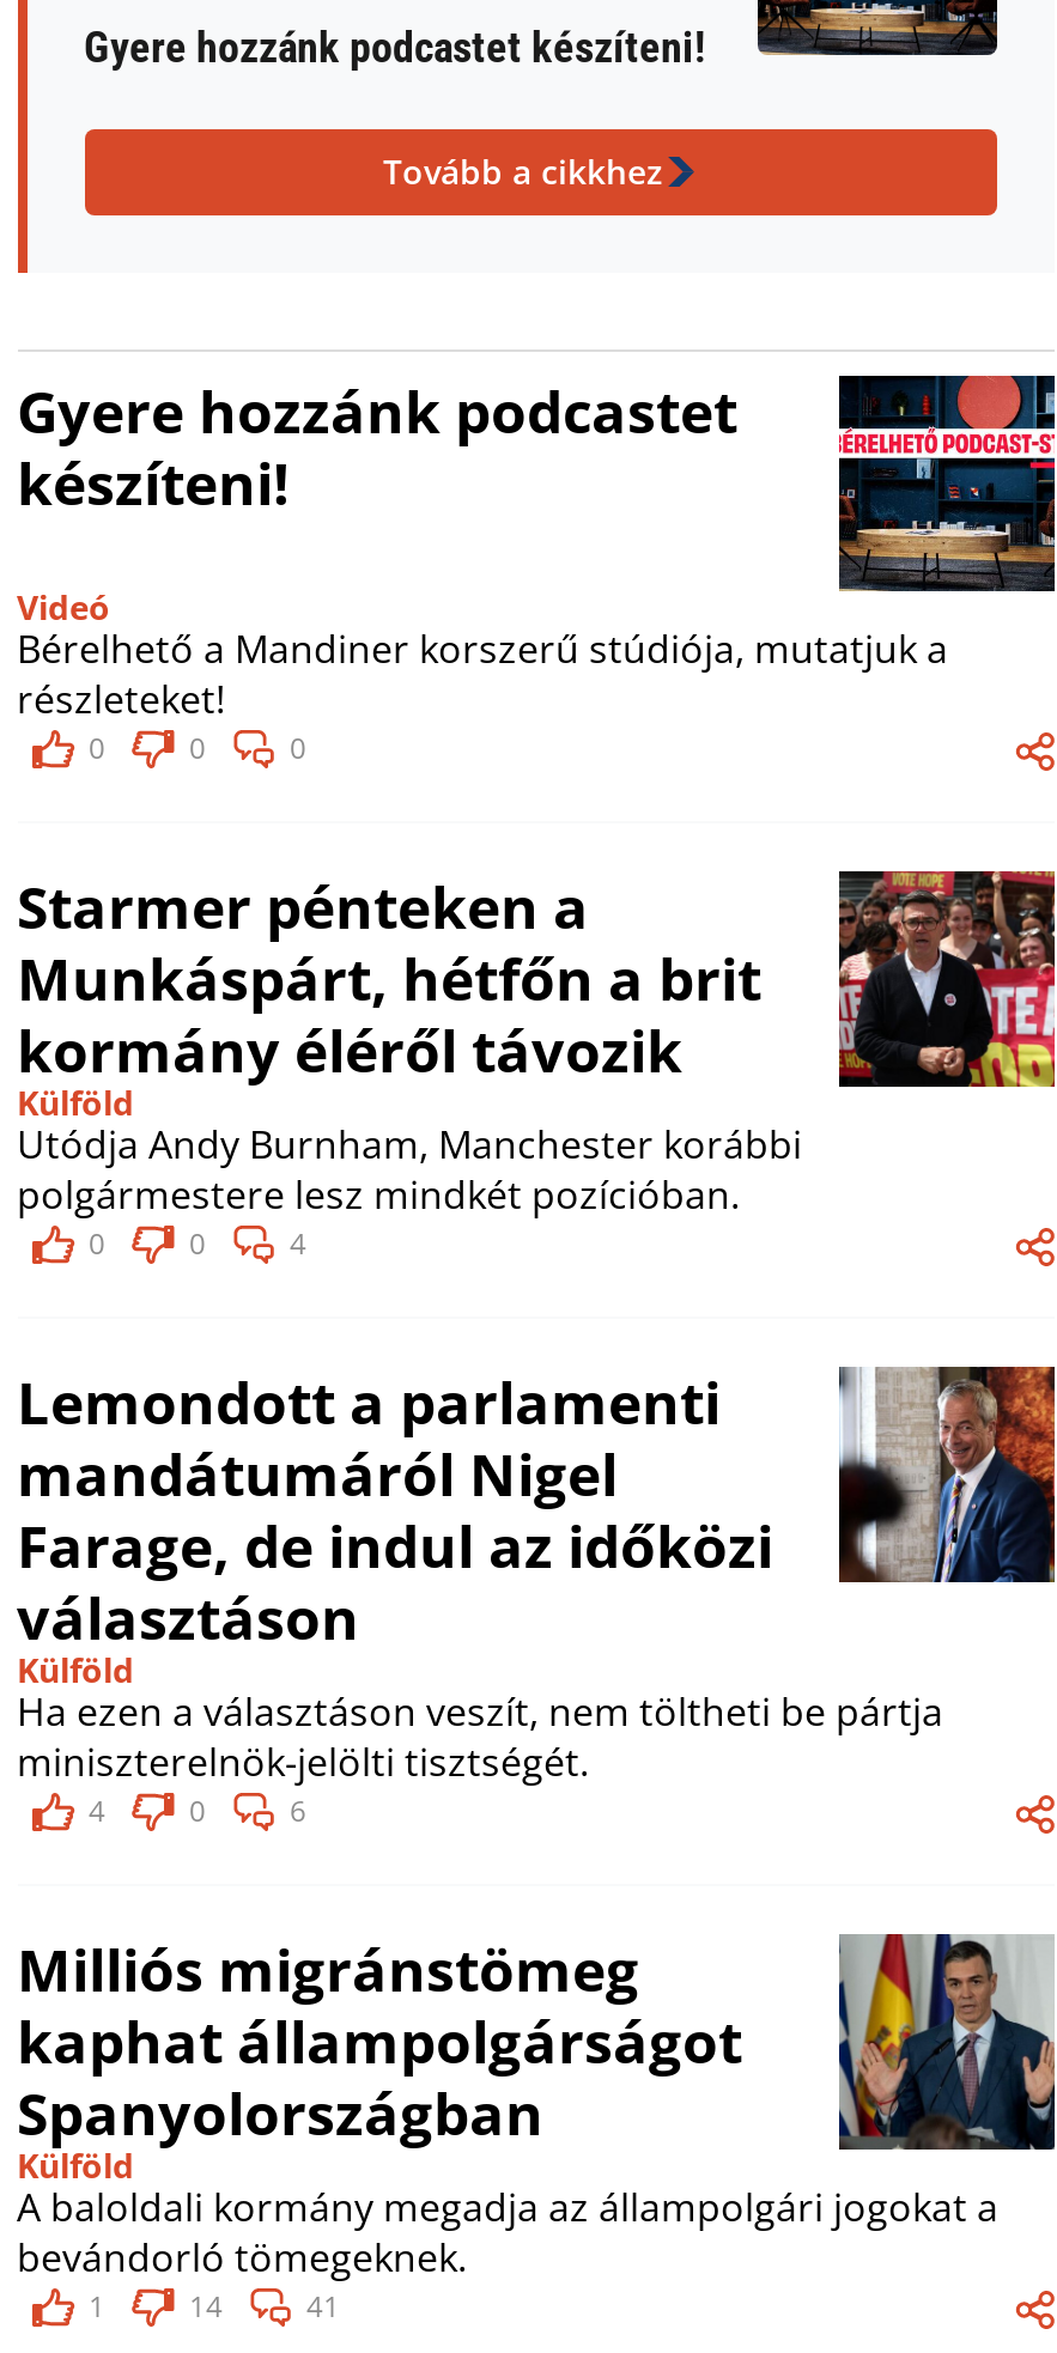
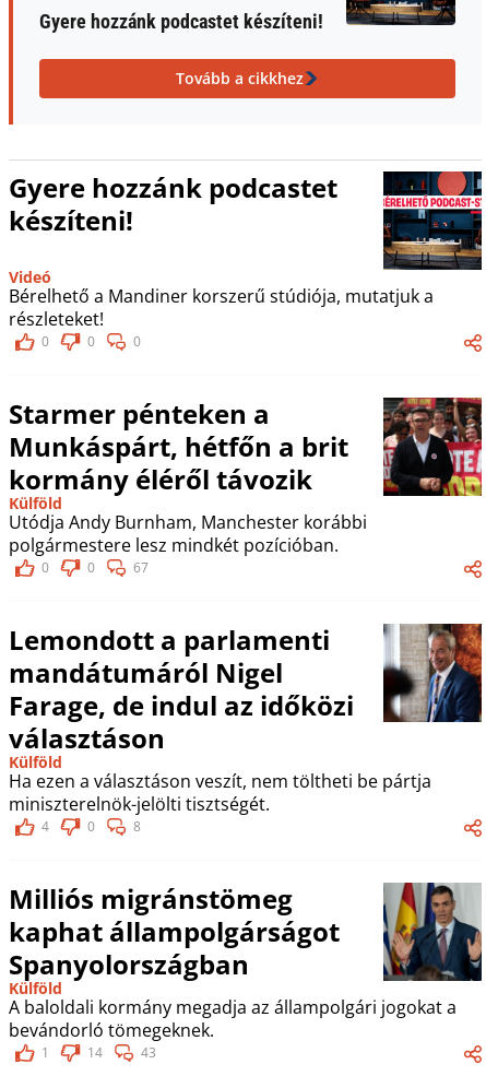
[290,1222,306,1263] 4 -> [133,558,148,576] 67
[290,1790,306,1830] 6 -> [133,817,140,835] 8
[306,2285,340,2326] 41 -> [140,1043,156,1061] 43

